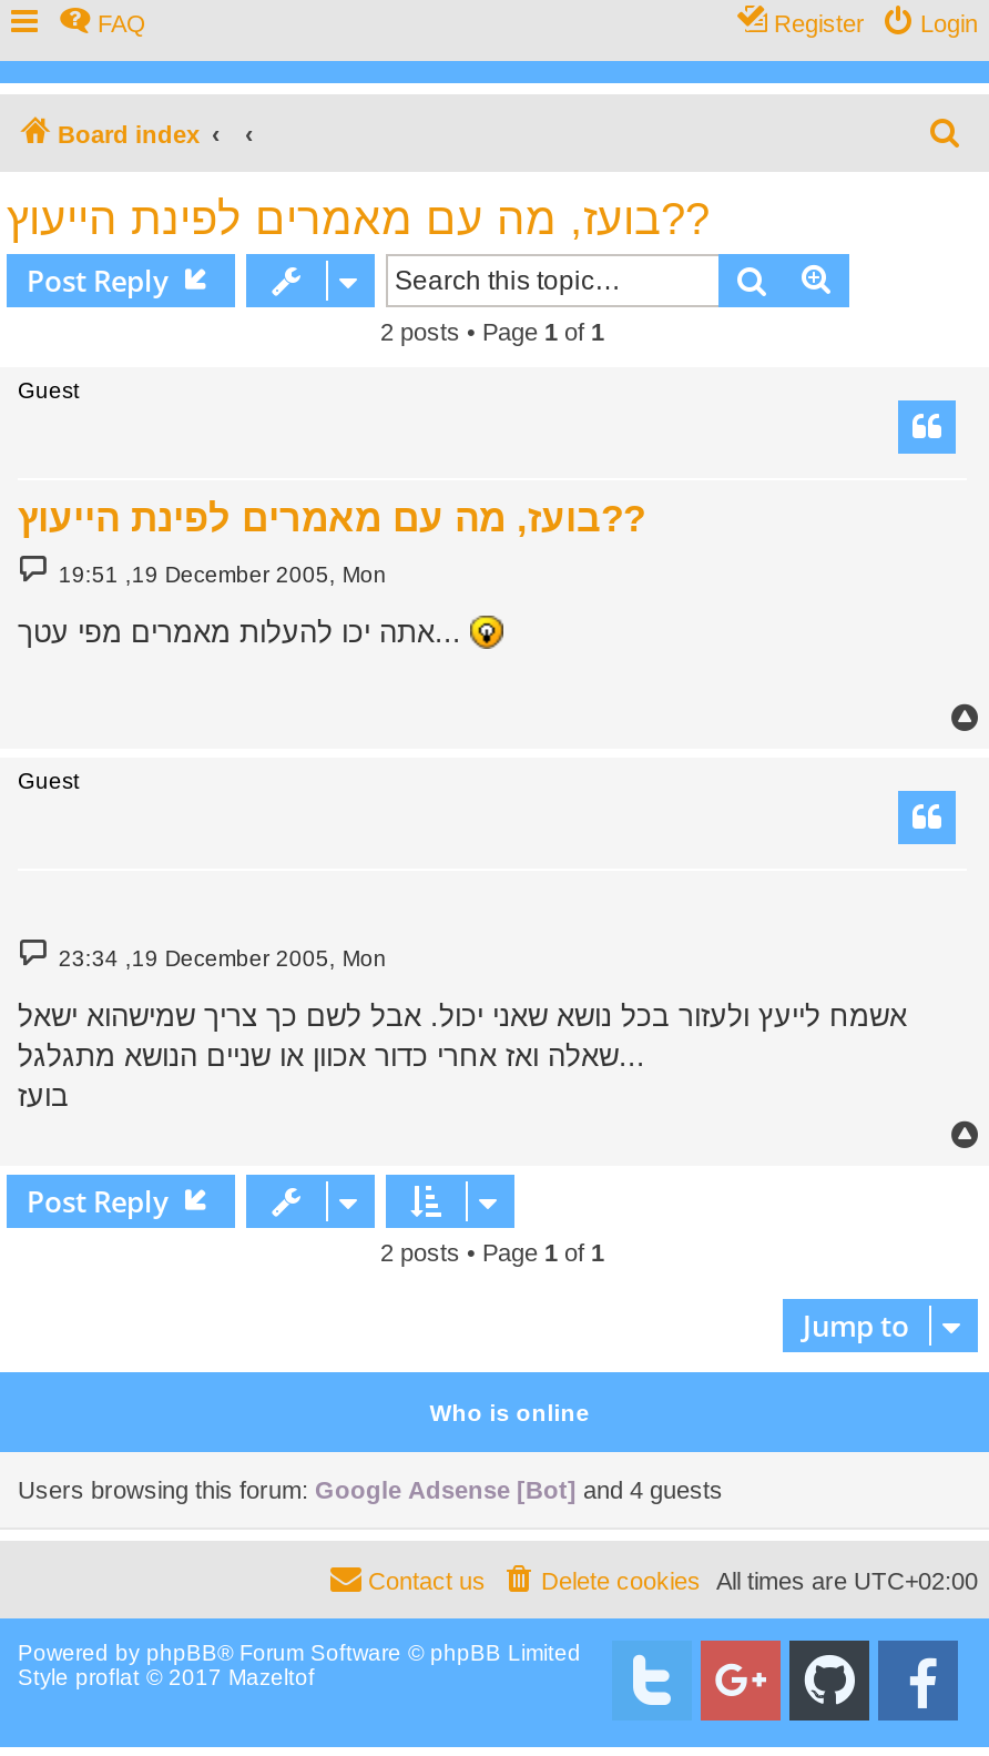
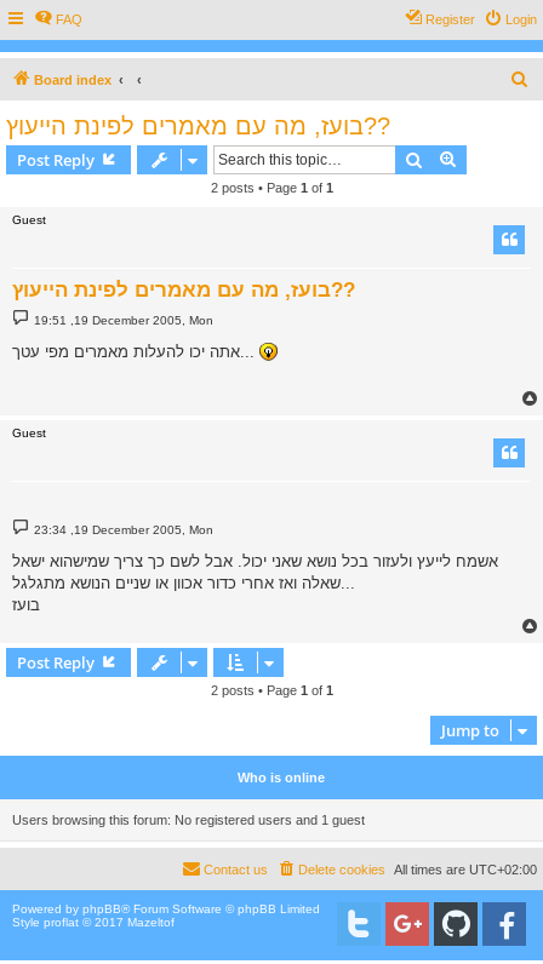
[18,1476,723,1502] Users browsing this forum: Google Adsense [Bot] and 4 guests -> [12,812,365,827] Users browsing this forum: No registered users and 1 guest

